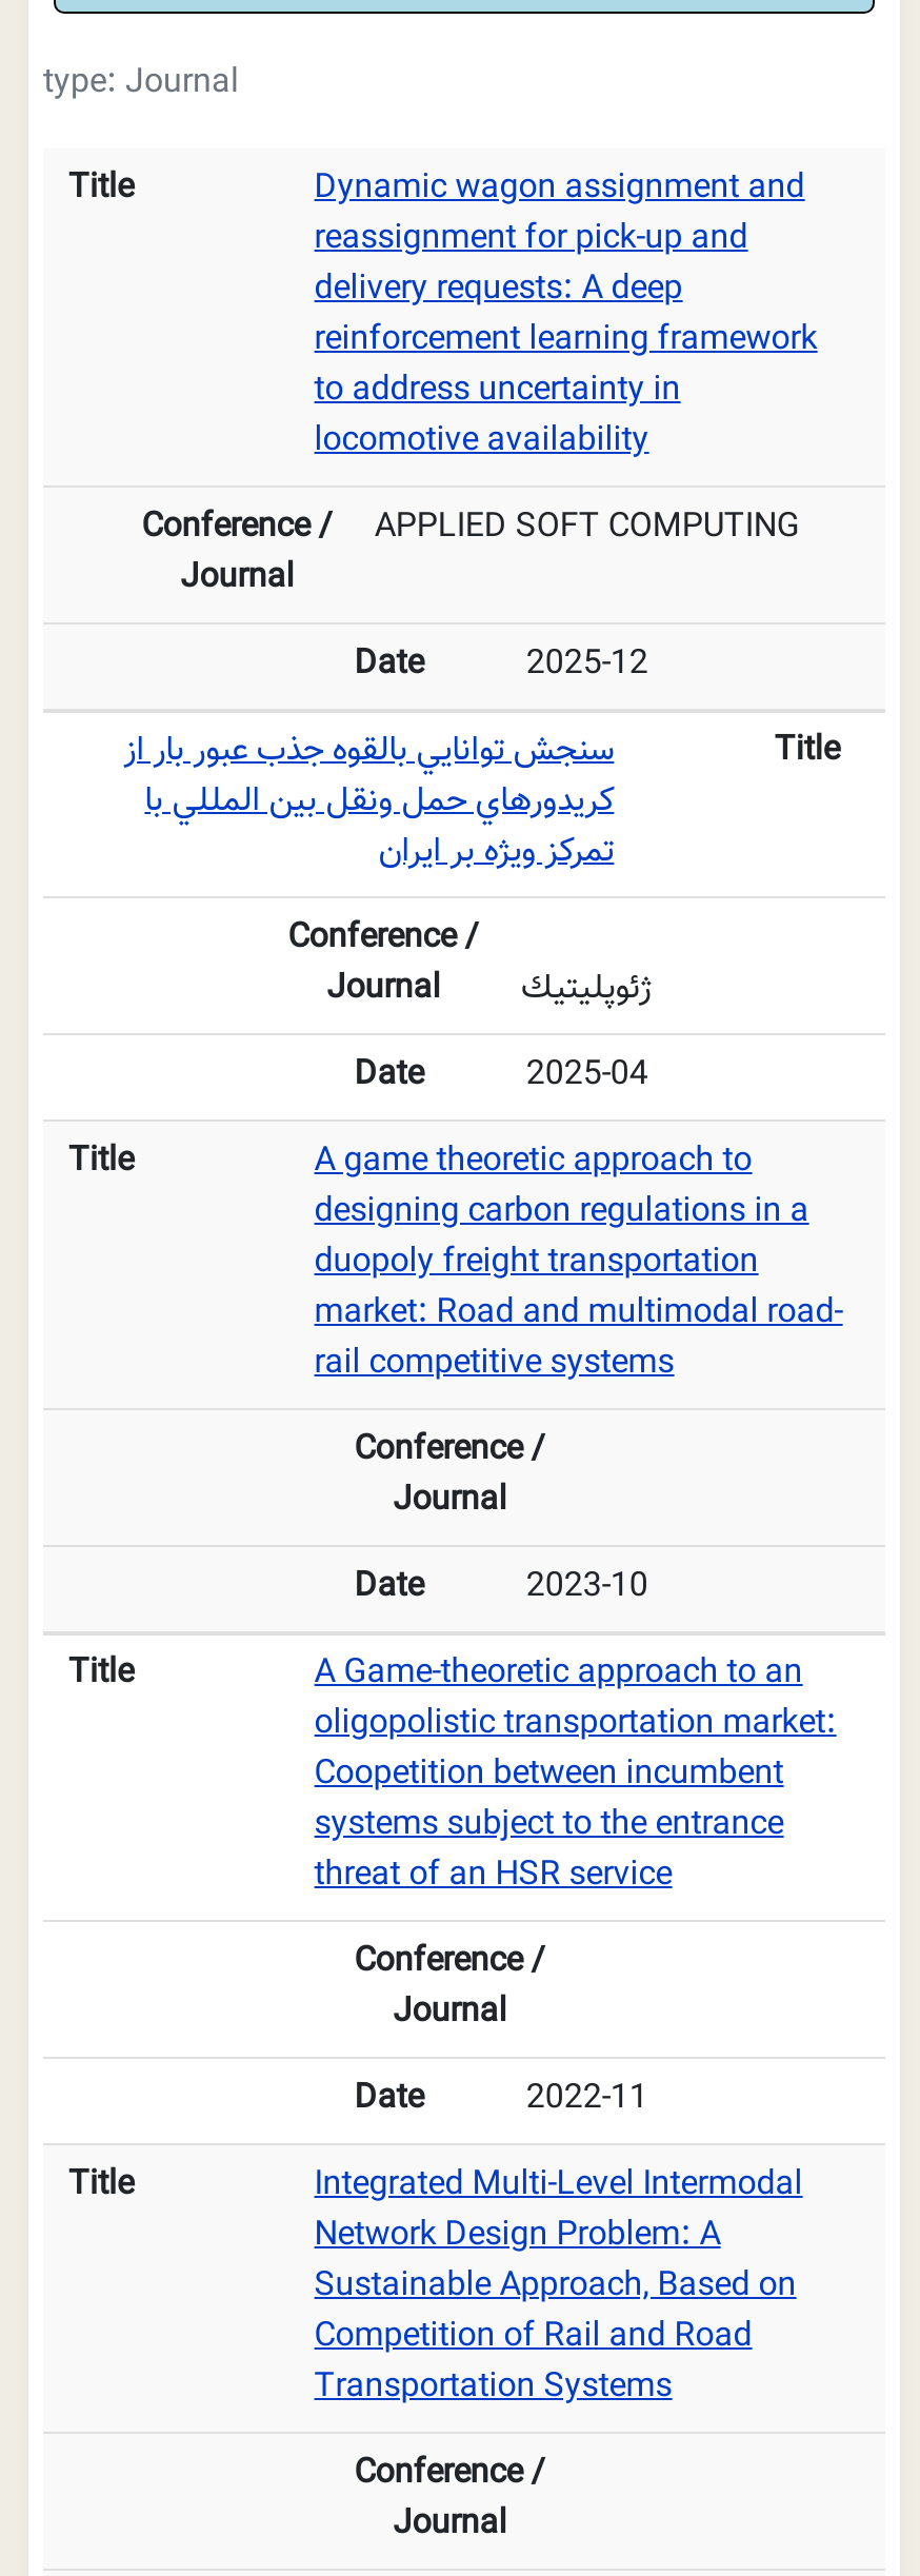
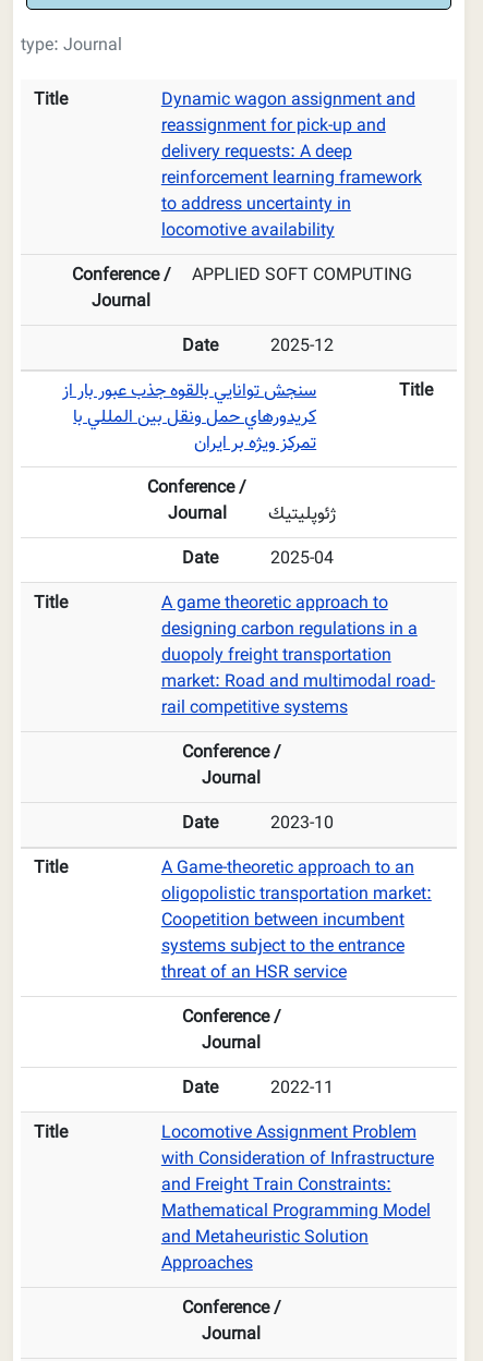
[314,2160,803,2415] Integrated Multi-Level Intermodal | Network Design Problem: A | Sustainable Approach, Based on | Competition of Rail and Road | Transportation Systems -> [161,1120,434,1278] Locomotive Assignment Problem | with Consideration of Infrastructure | and Freight Train Constraints: | Mathematical Programming Model | and Metaheuristic Solution | Approaches

